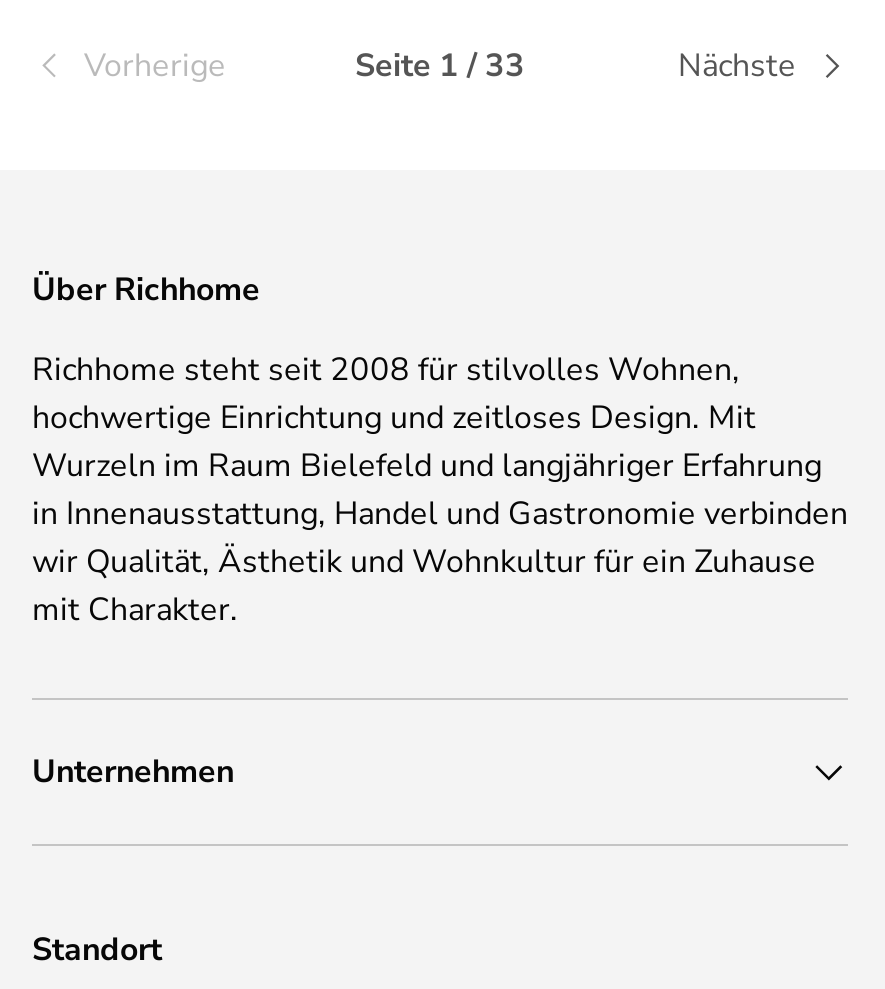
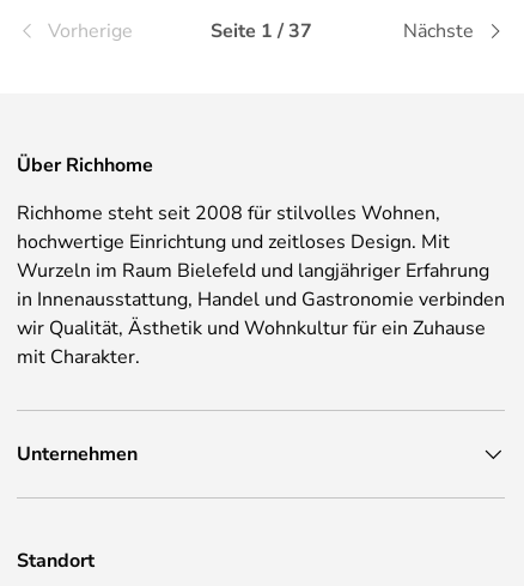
[355,43,525,87] Seite 1 / 33 -> [210,18,312,44] Seite 1 / 37

